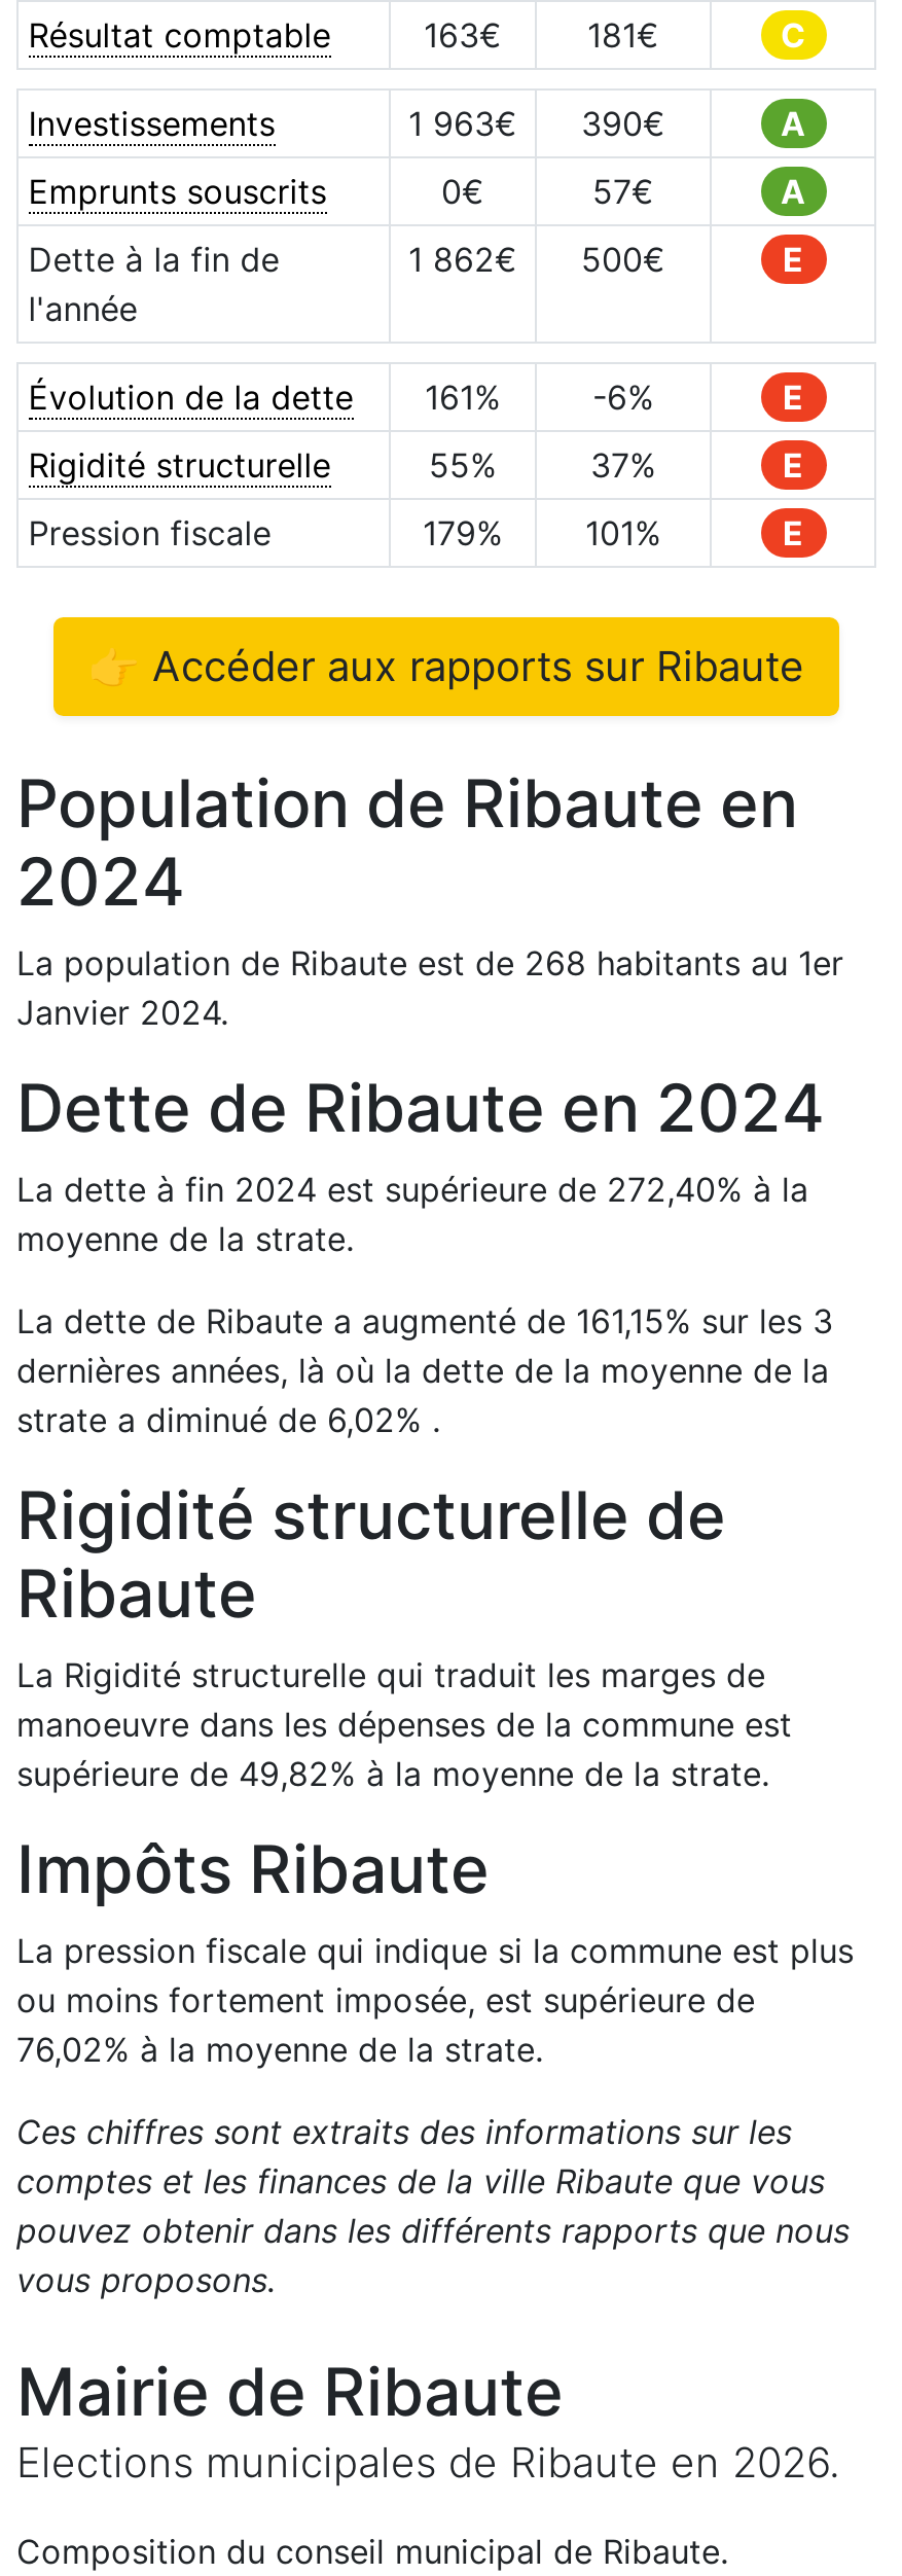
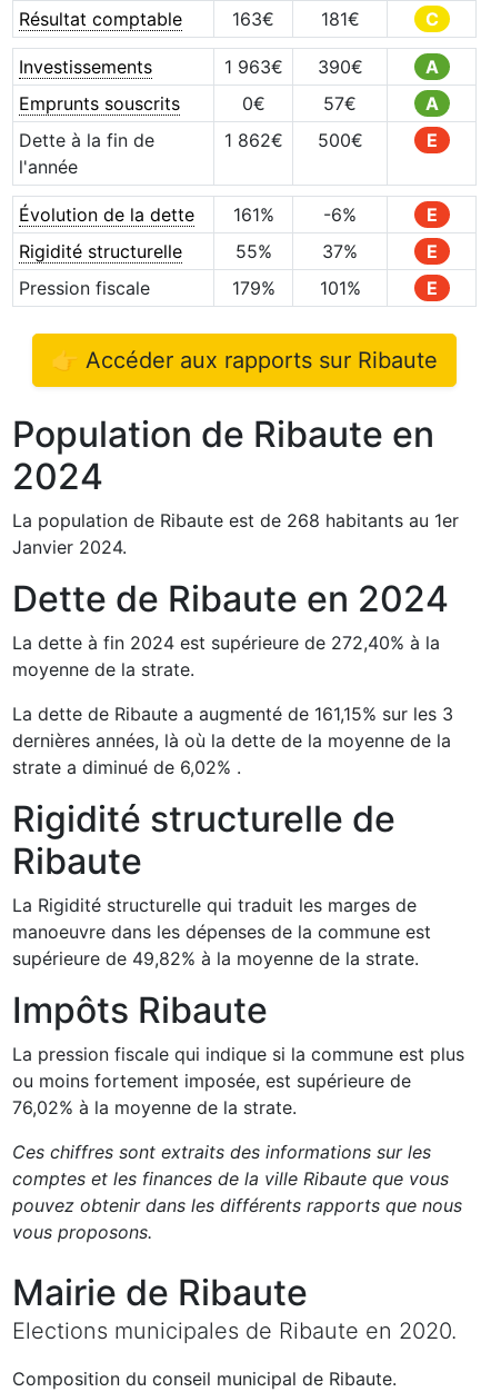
[16,2438,839,2488] Elections municipales de Ribaute en 2026. -> [12,1318,457,1344] Elections municipales de Ribaute en 2020.

